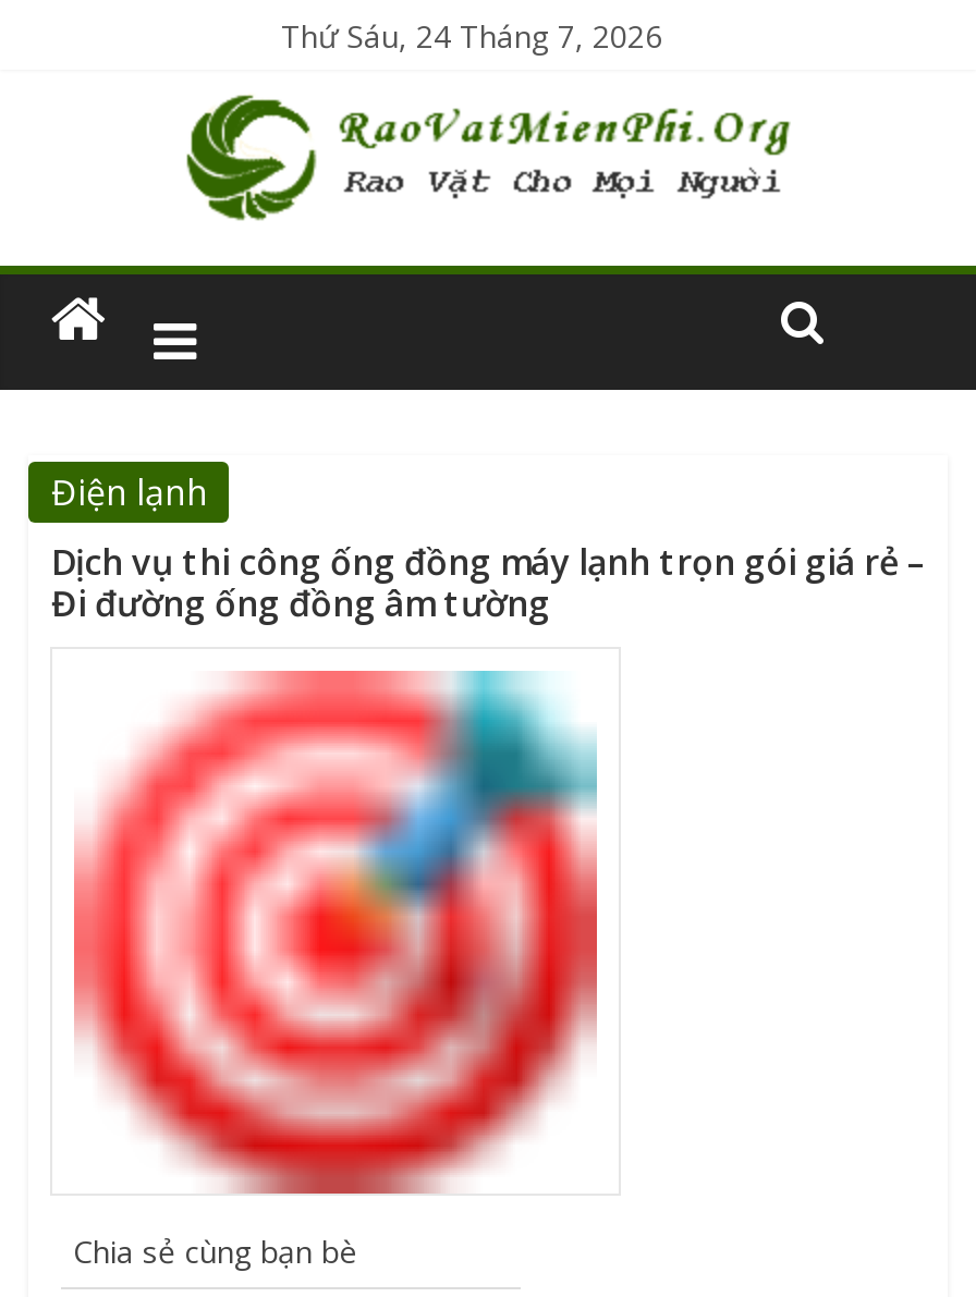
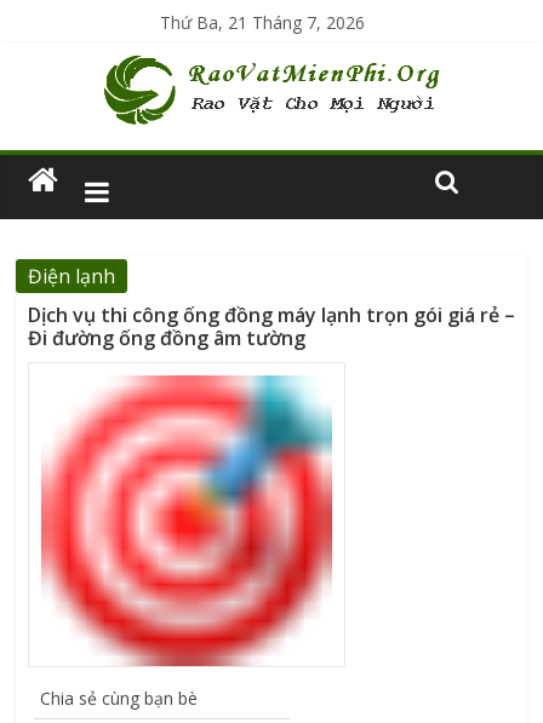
[281,15,662,57] Thứ Sáu, 24 Tháng 7, 2026 -> [160,11,365,34] Thứ Ba, 21 Tháng 7, 2026

